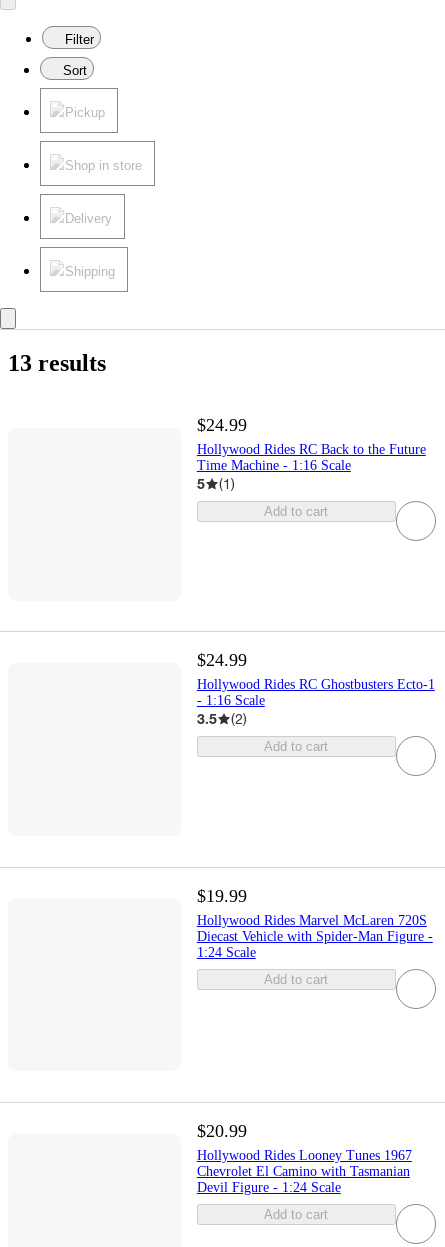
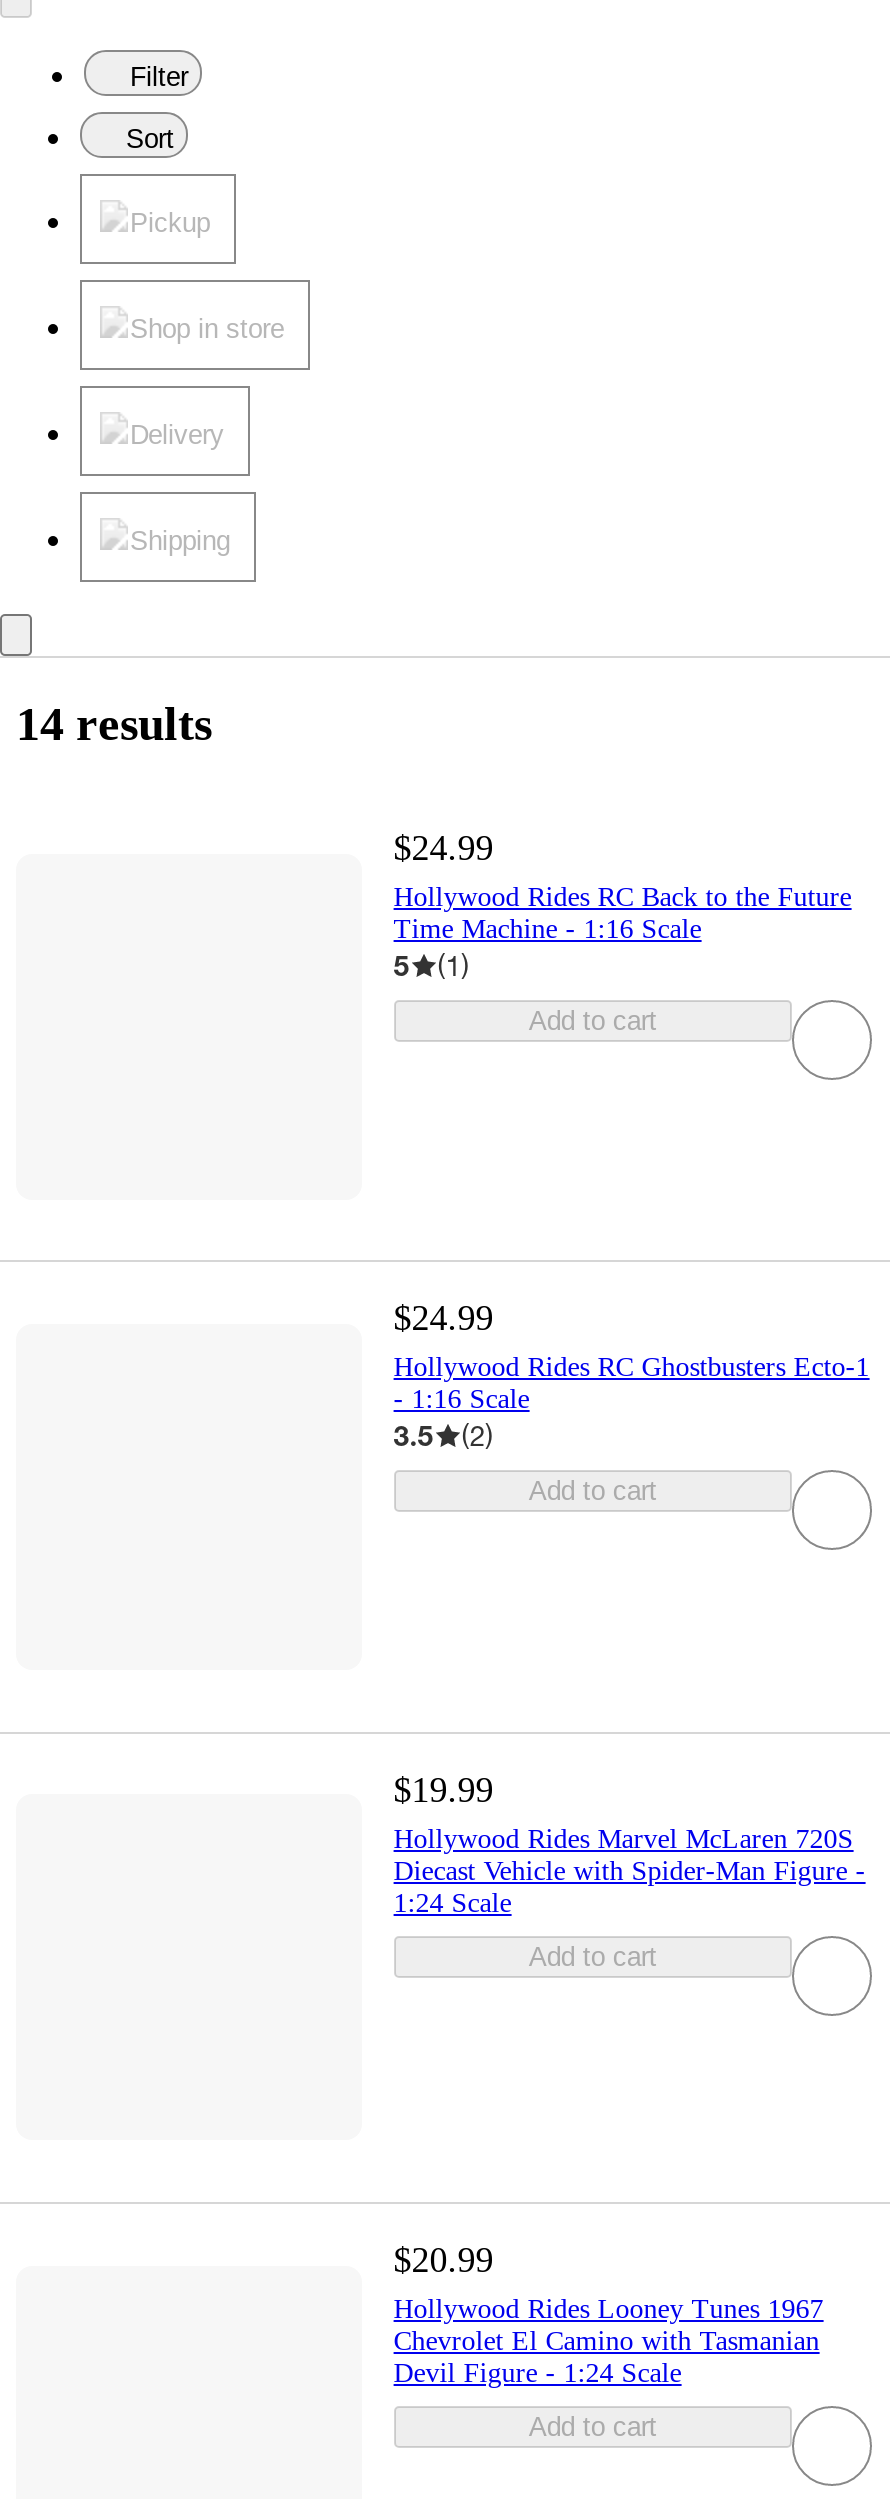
[8,350,106,376] 13 results -> [16,699,212,751] 14 results

